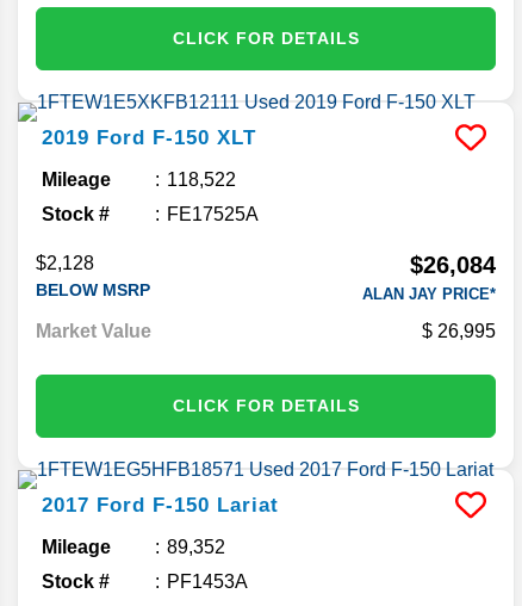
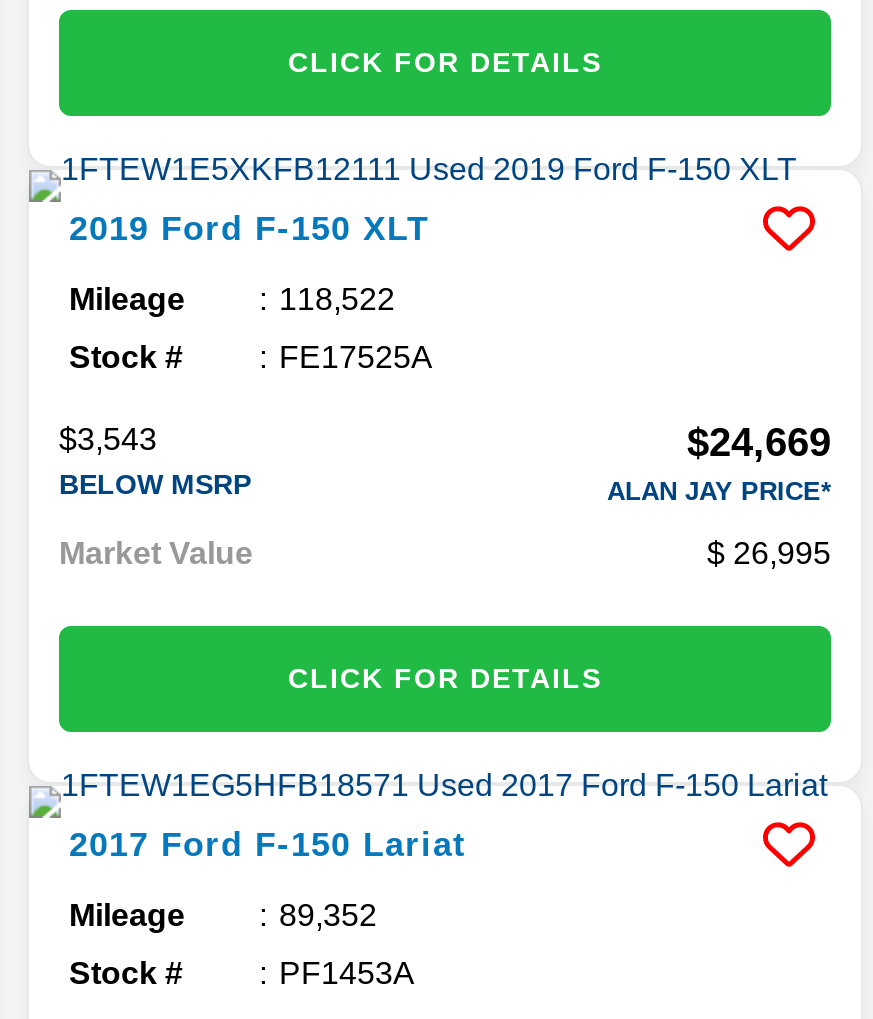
[36,253,94,273] $2,128 -> [59,422,157,456] $3,543
[410,252,496,278] $26,084 -> [687,420,831,464] $24,669

